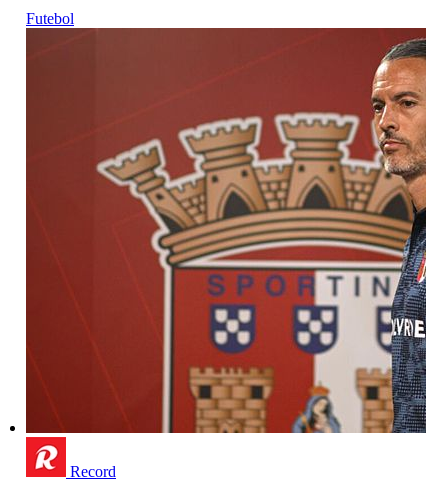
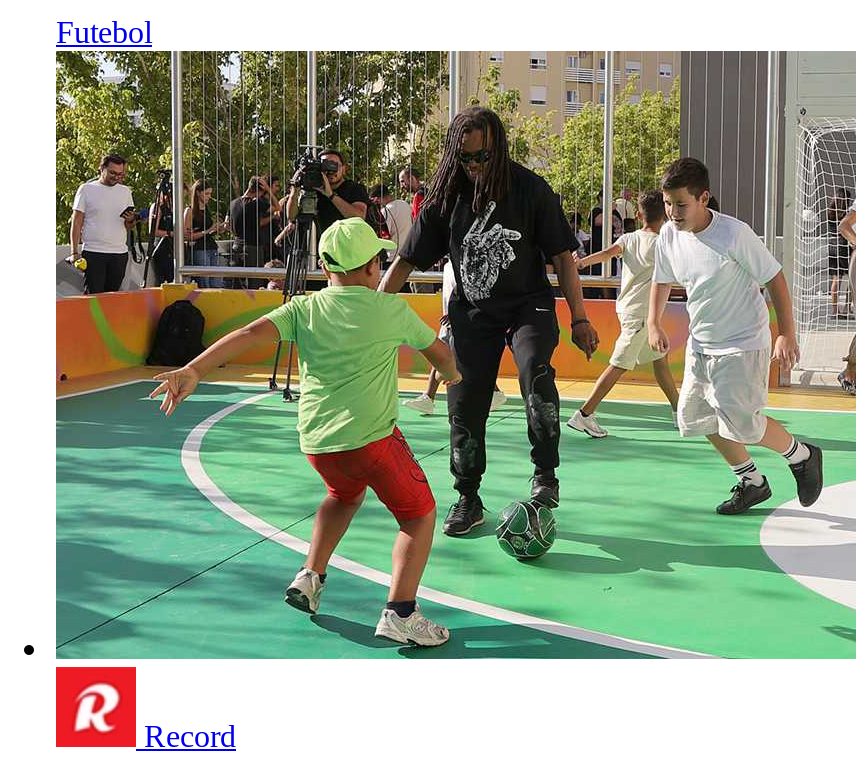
[25,28,423,434] [image] -> [54,51,850,661] [image]

